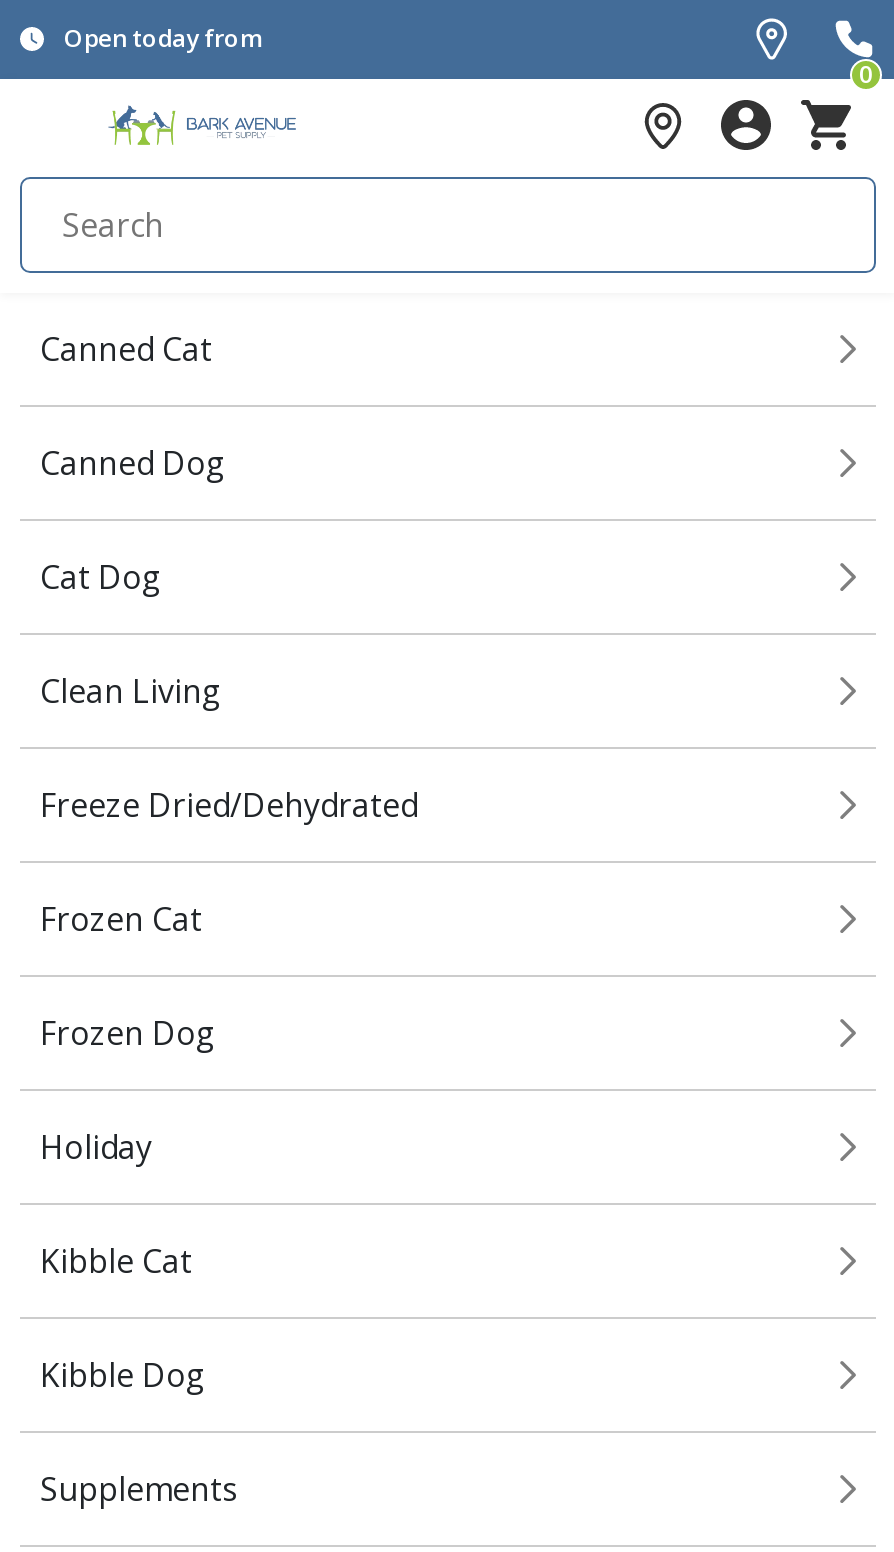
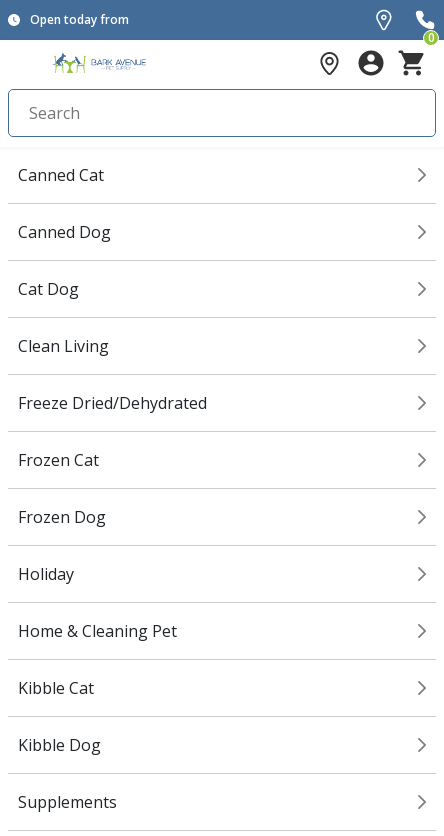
none -> [18,620,177,642] Home & Cleaning Pet

